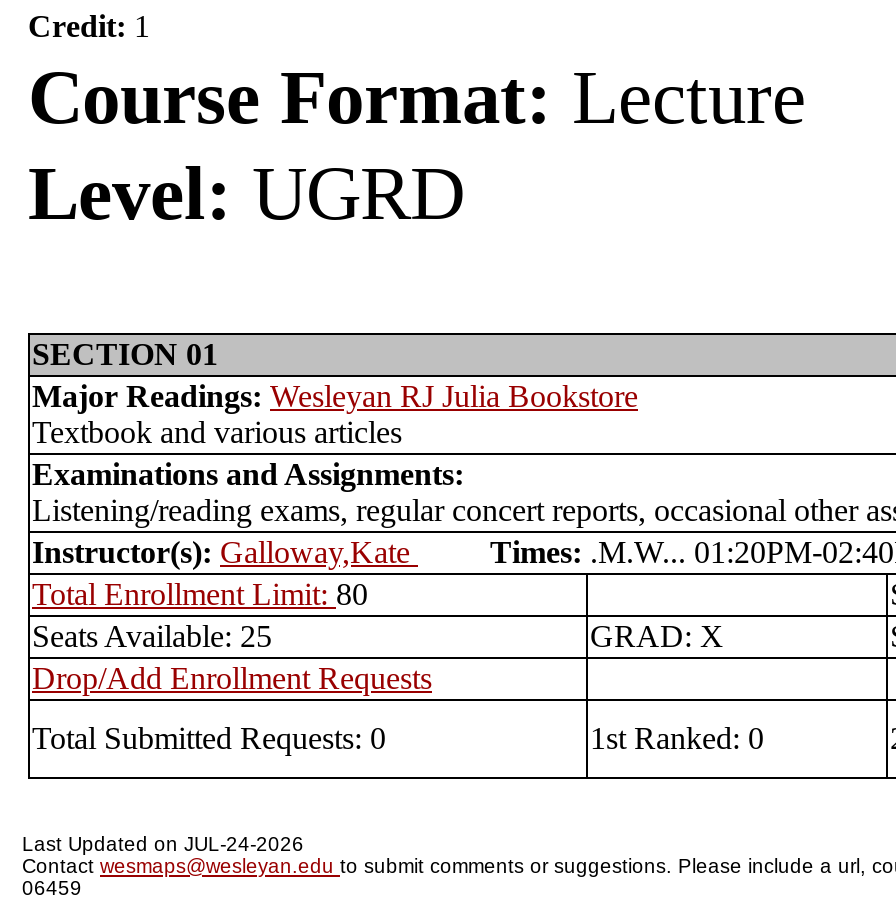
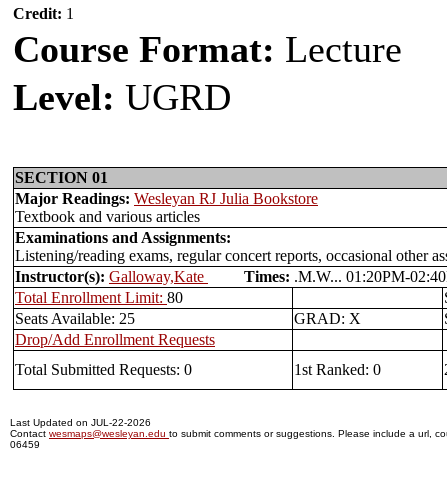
[22,833,304,855] Last Updated on JUL-24-2026 -> [10,417,151,428] Last Updated on JUL-22-2026

